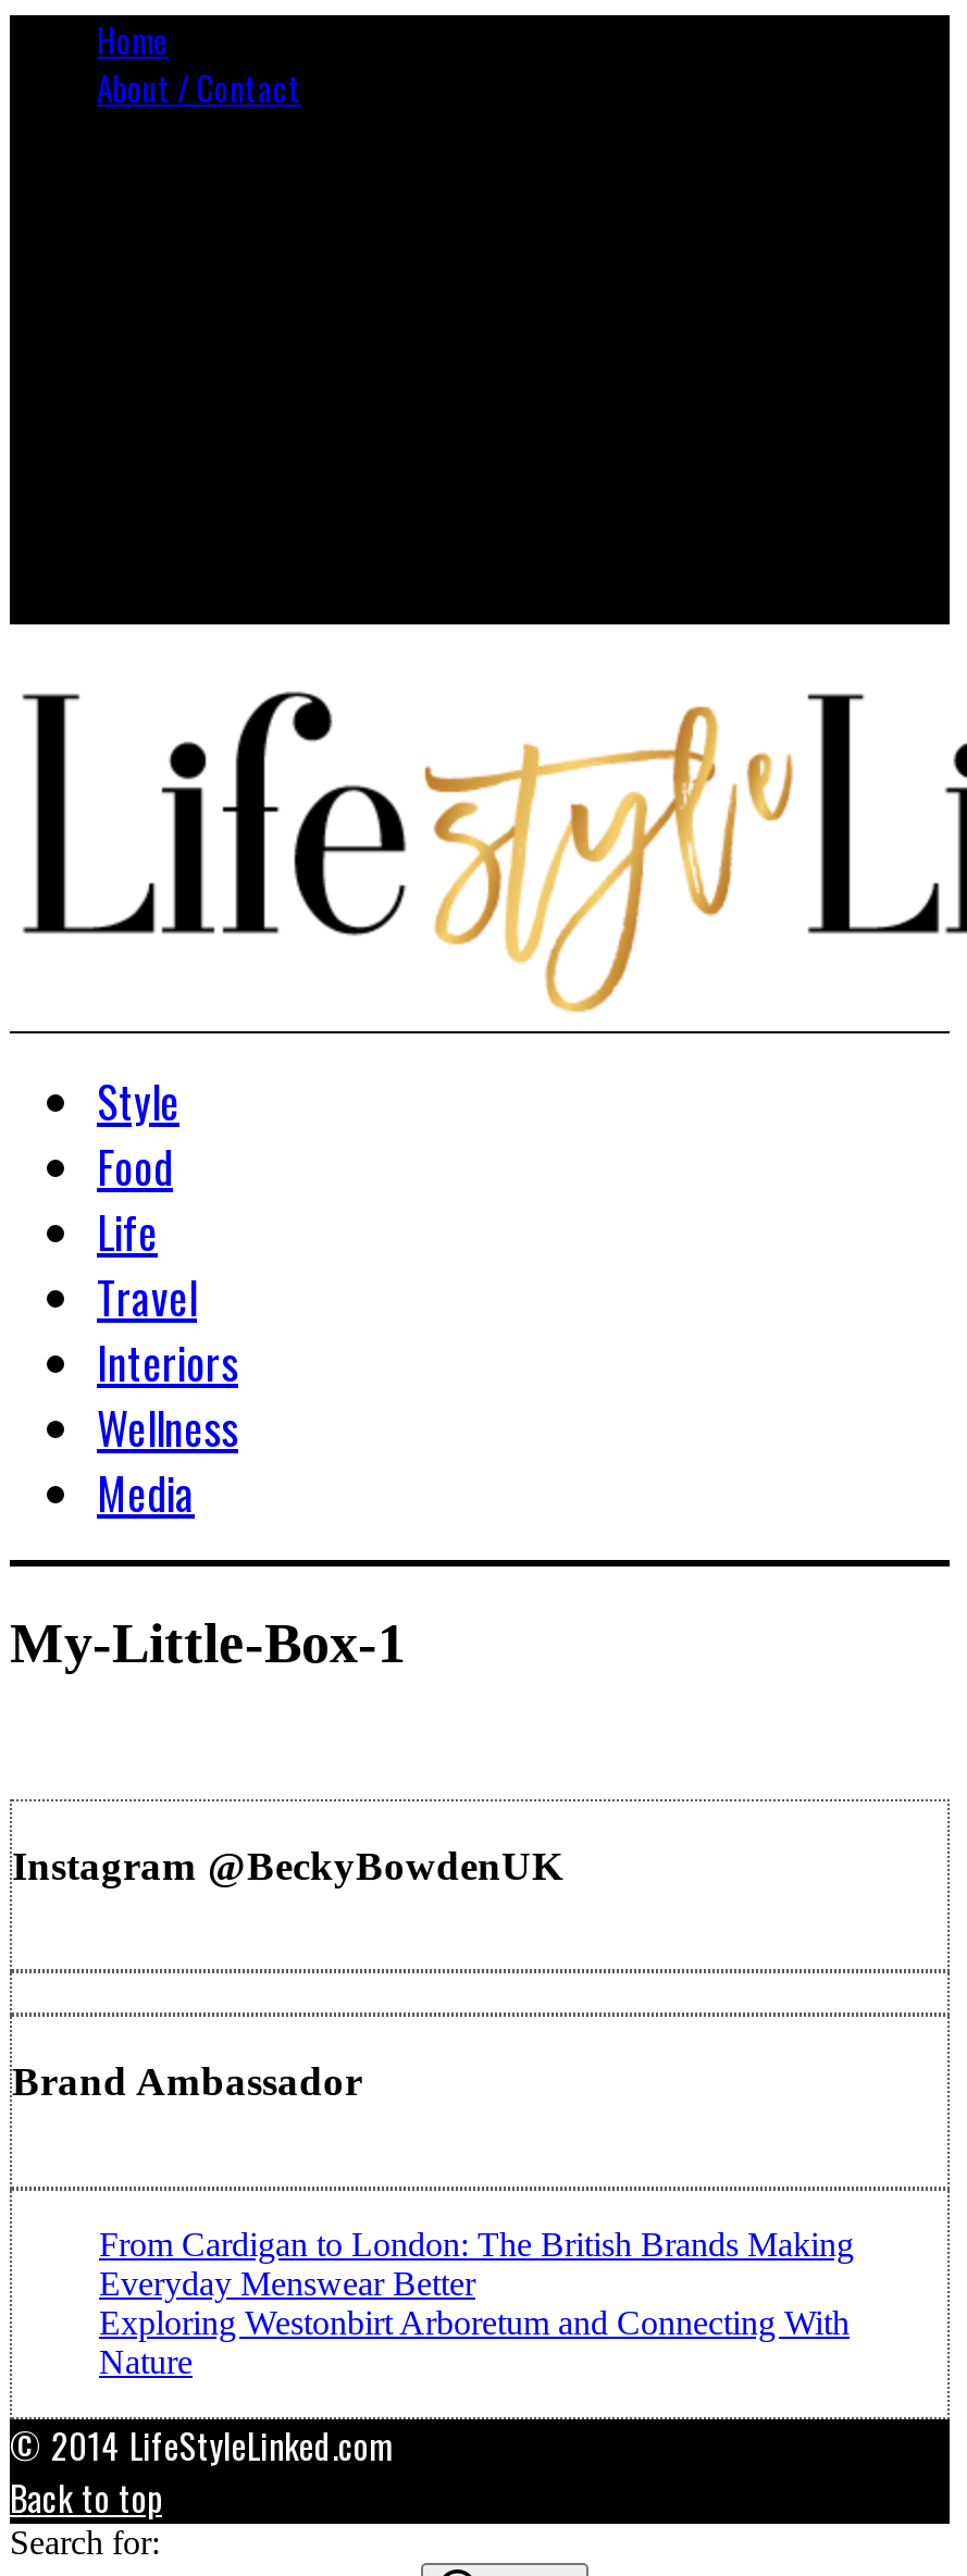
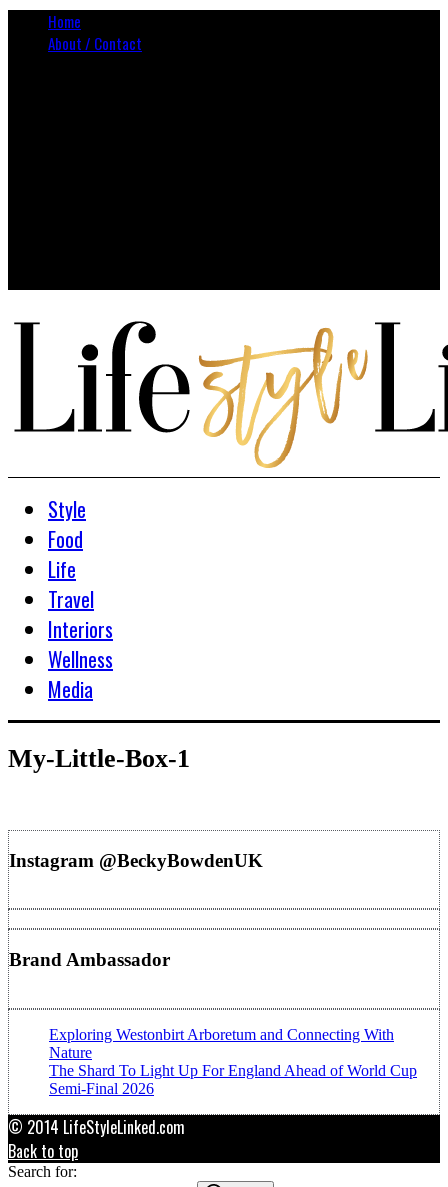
[99,2225,854,2301] From Cardigan to London: The British Brands Making | Everyday Menswear Better -> none
moved [99,2303,850,2380] -> [49,1026,394,1061]: Exploring Westonbirt Arboretum and Connecting With | Nature
none -> [49,1062,417,1097] The Shard To Light Up For England Ahead of World Cup | Semi-Final 2026

